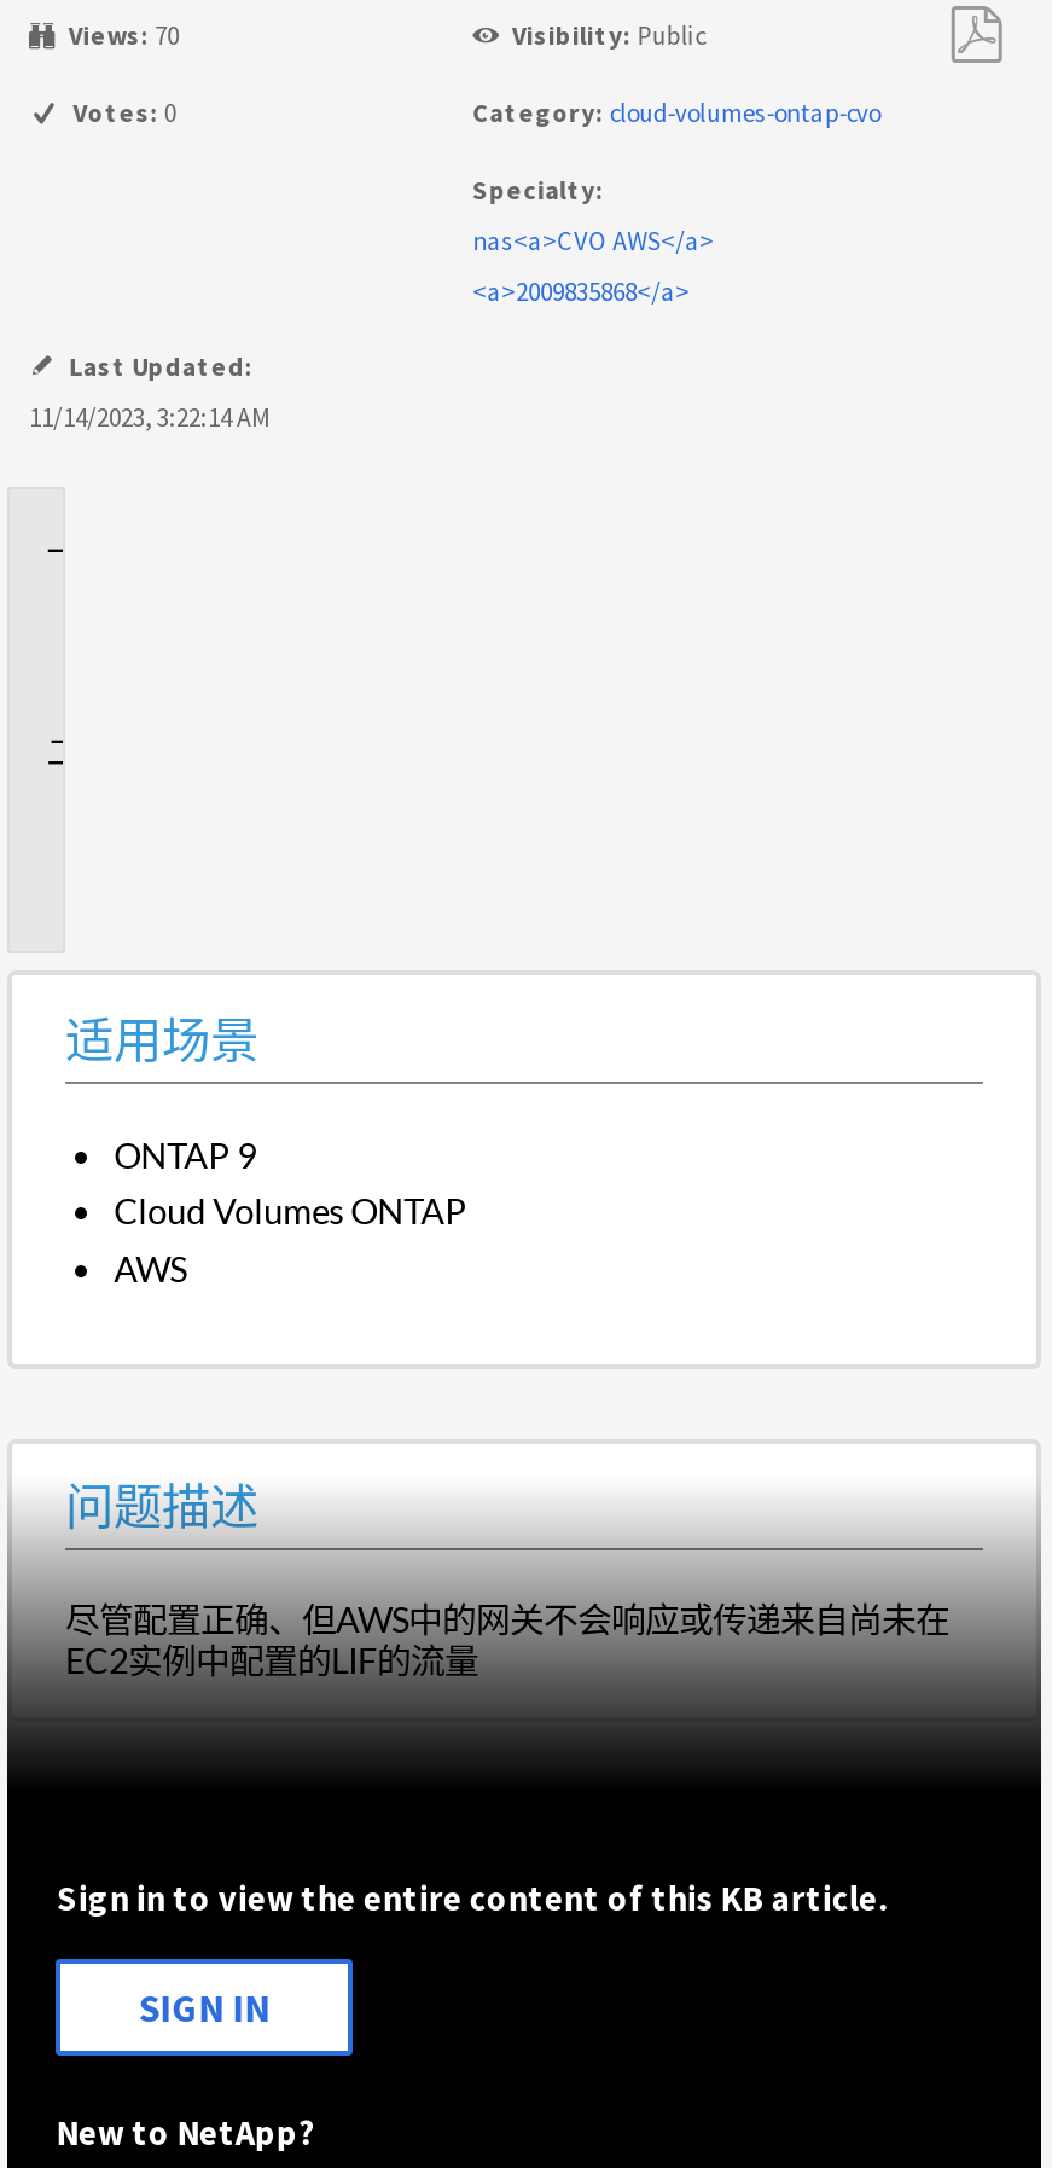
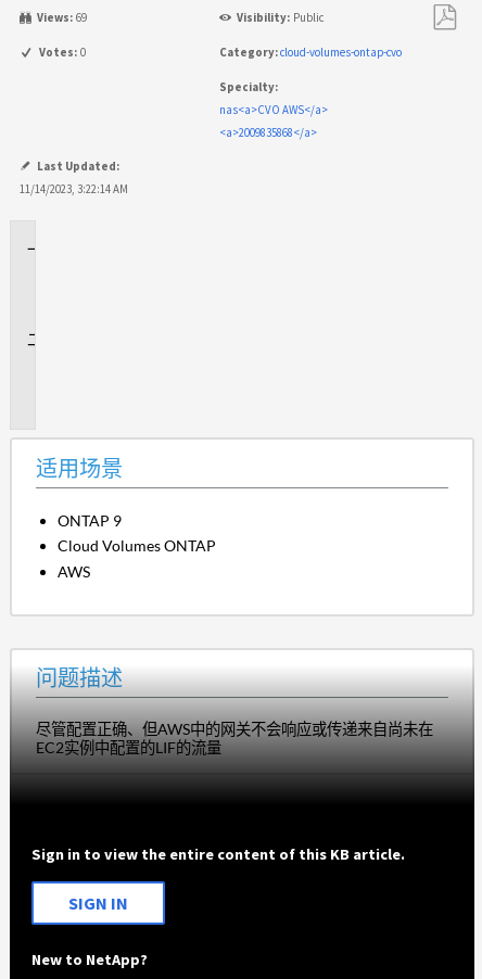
[69,18,179,52] Views: 70 -> [37,10,87,25] Views: 69

